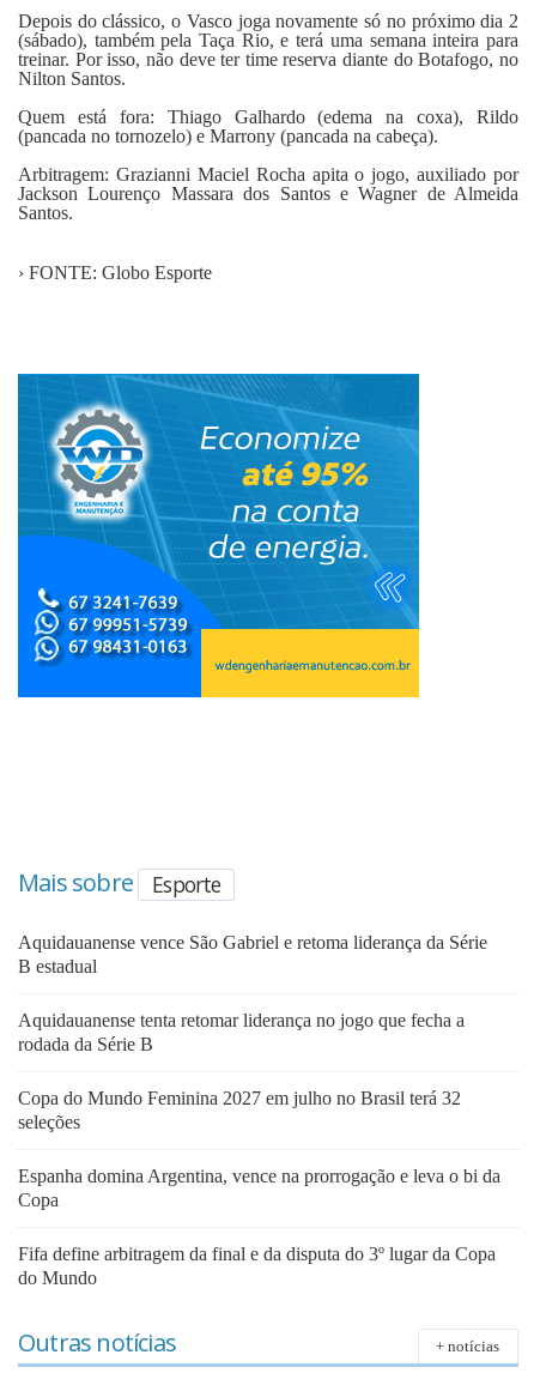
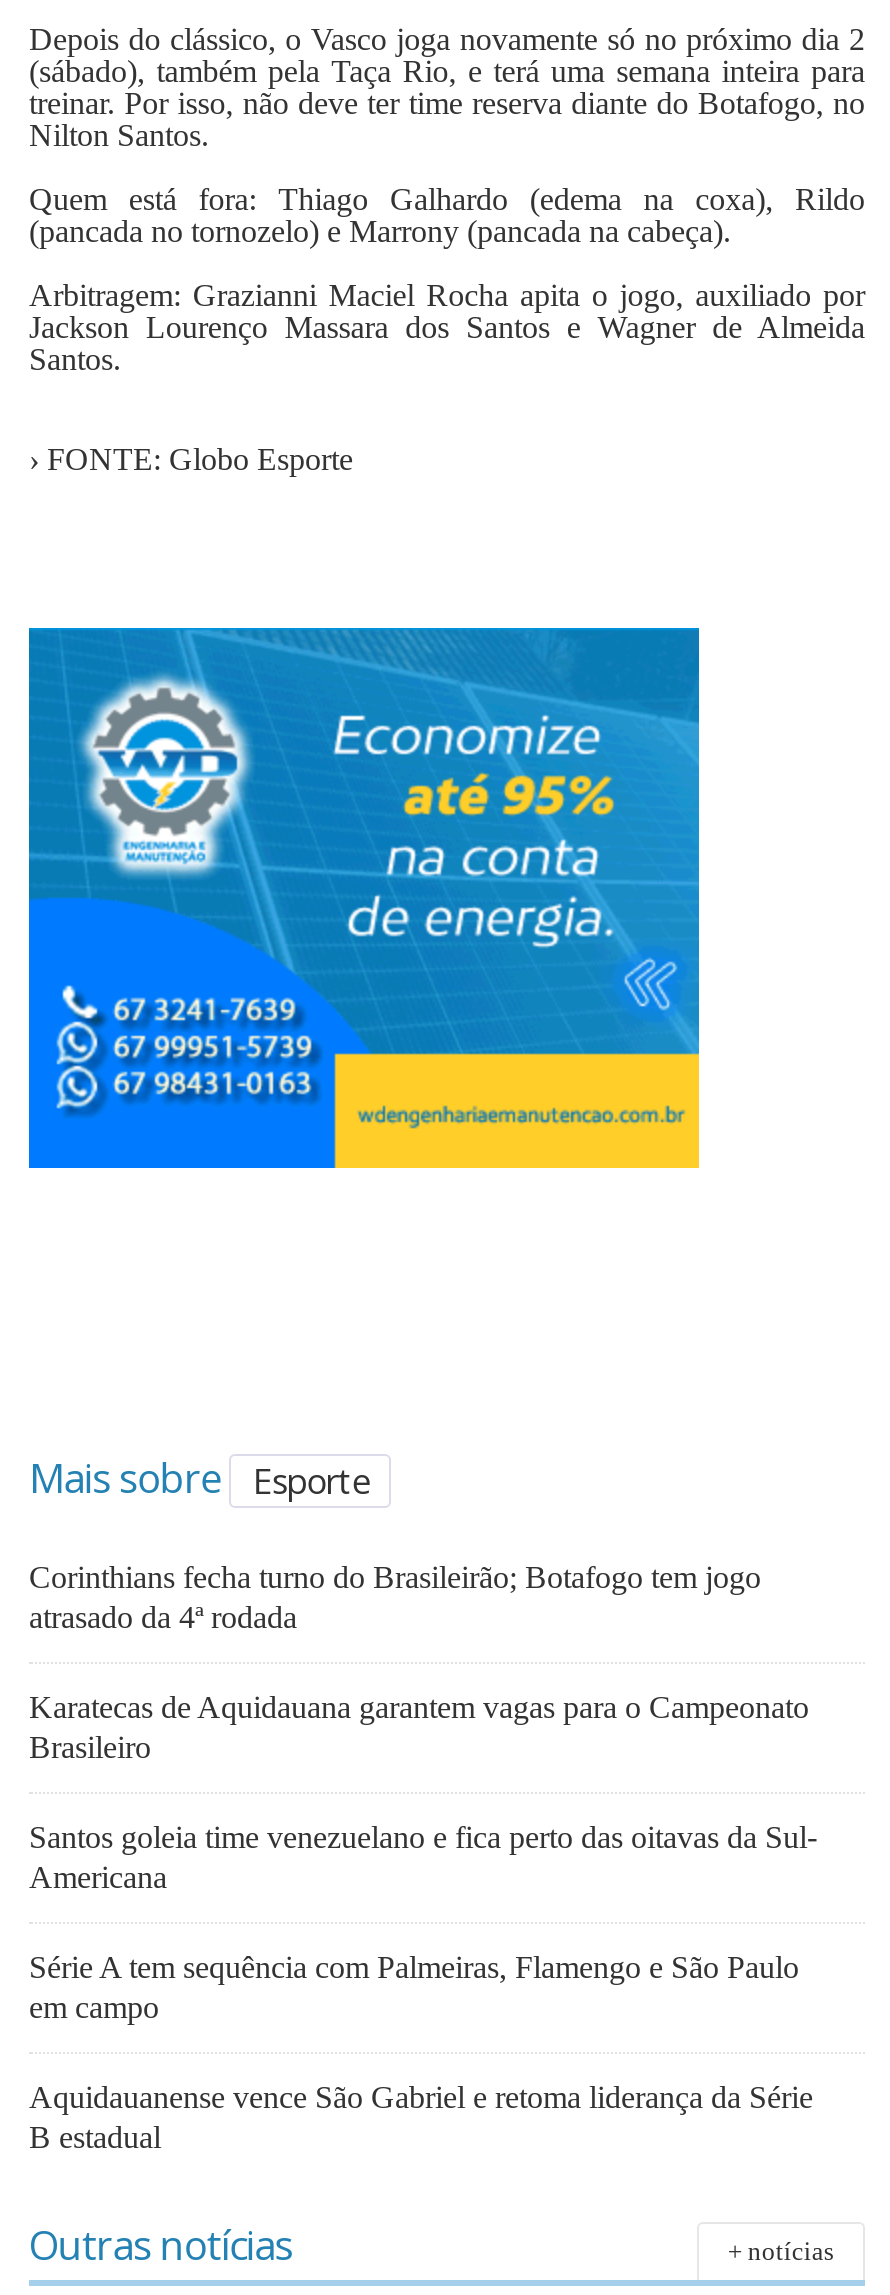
none -> [29,1560,817,2024] Corinthians fecha turno do Brasileirão; Botafogo tem jogo | atrasado da 4ª rodada | Karatecas de Aquidauana garantem vagas para o Campeonato | Brasileiro | Santos goleia time venezuelano e fica perto das oitavas da Sul- | Americana | Série A tem sequência com Palmeiras, Flamengo e São Paulo | em campo
moved [18,932,487,976] -> [29,2080,813,2154]: Aquidauanense vence São Gabriel e retoma liderança da Série | B estadual
[18,1010,500,1288] Aquidauanense tenta retomar liderança no jogo que fecha a | rodada da Série B | Copa do Mundo Feminina 2027 em julho no Brasil terá 32 | seleções | Espanha domina Argentina, vence na prorrogação e leva o bi da | Copa | Fifa define arbitragem da final e da disputa do 3º lugar da Copa | do Mundo -> none

